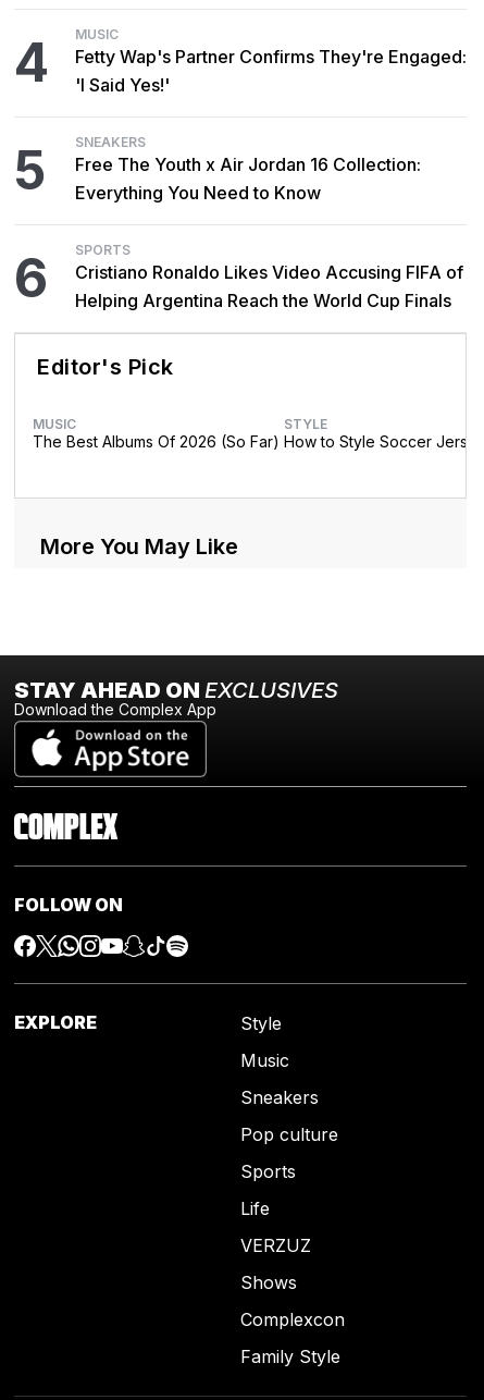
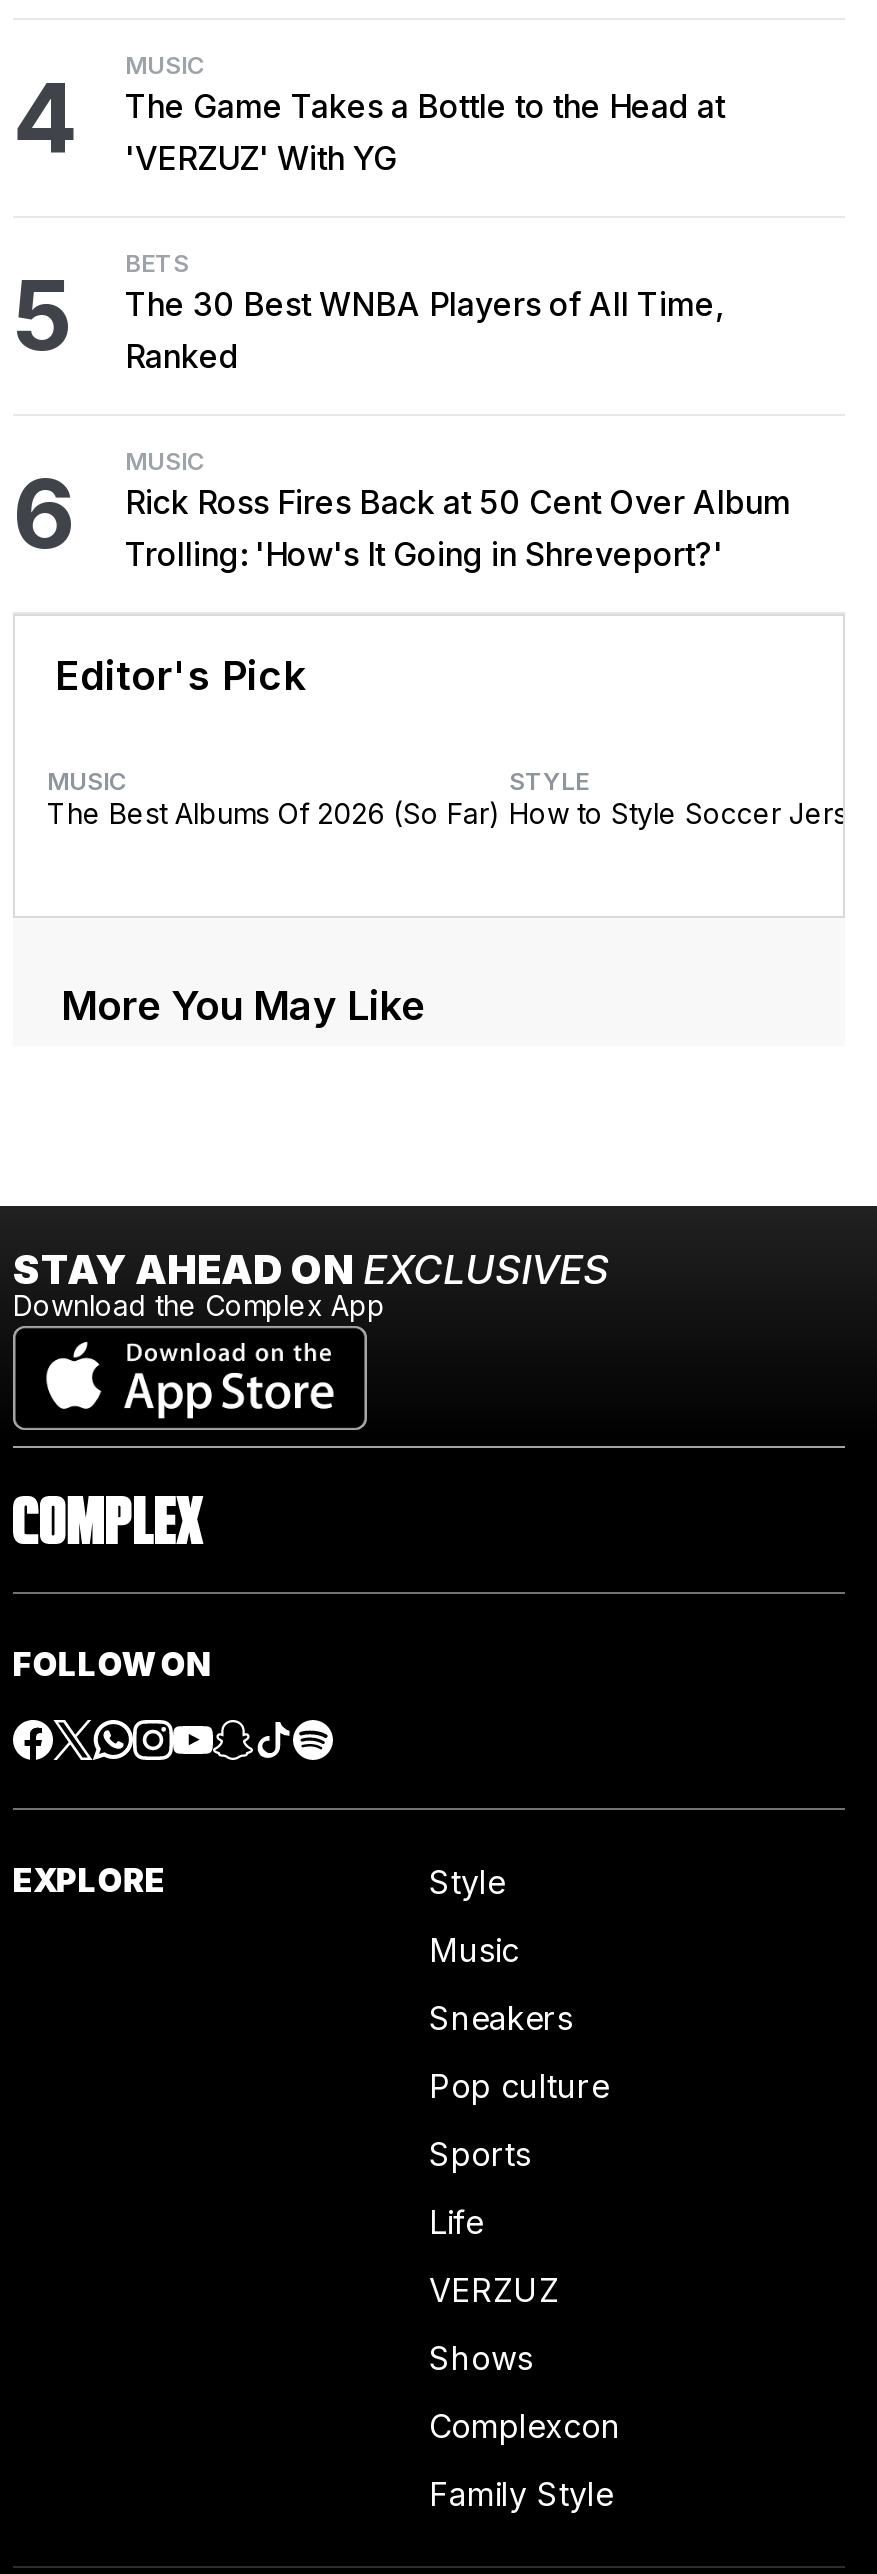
[75,46,467,96] Fetty Wap's Partner Confirms They're Engaged: | 'I Said Yes!' -> [125,86,725,178] The Game Takes a Bottle to the Head at | 'VERZUZ' With YG
[75,134,421,204] SNEAKERS | Free The Youth x Air Jordan 16 Collection: | Everything You Need to Know -> [125,248,725,376] BETS | The 30 Best WNBA Players of All Time, | Ranked
[75,242,463,311] SPORTS | Cristiano Ronaldo Likes Video Accusing FIFA of | Helping Argentina Reach the World Cup Finals -> [125,446,791,574] MUSIC | Rick Ross Fires Back at 50 Cent Over Album | Trolling: 'How's It Going in Shreveport?'

